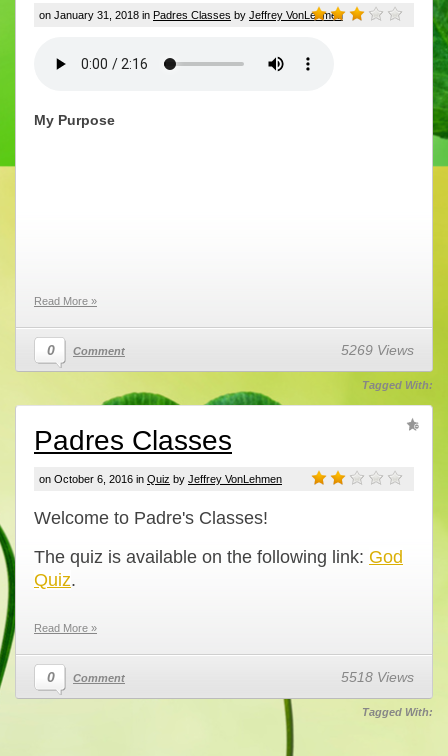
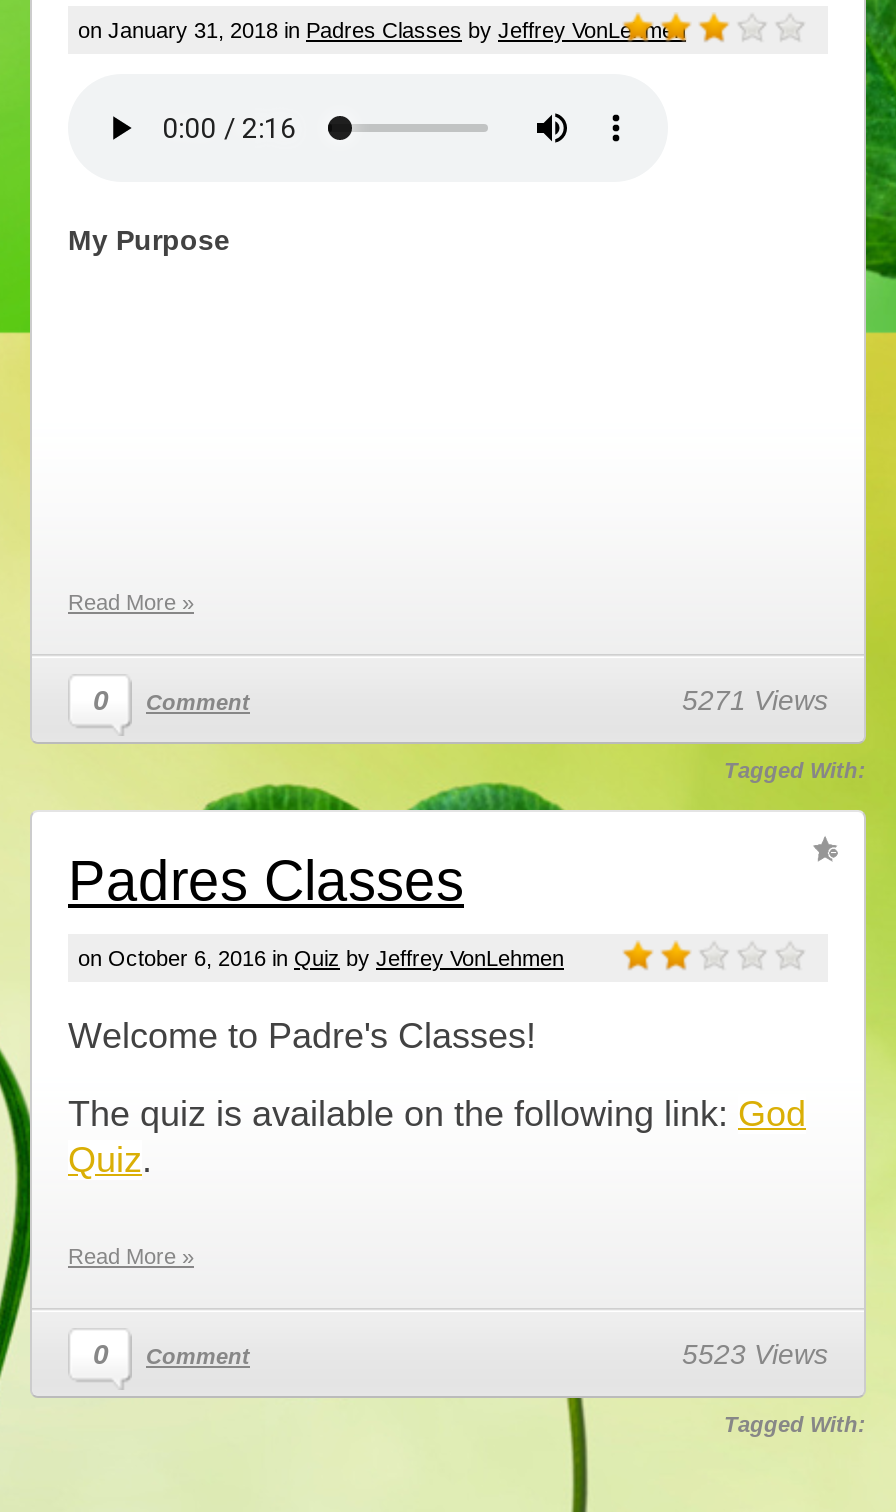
[341,342,414,358] 5269 Views -> [682,684,828,716] 5271 Views
[341,669,414,685] 5518 Views -> [682,1338,828,1370] 5523 Views

